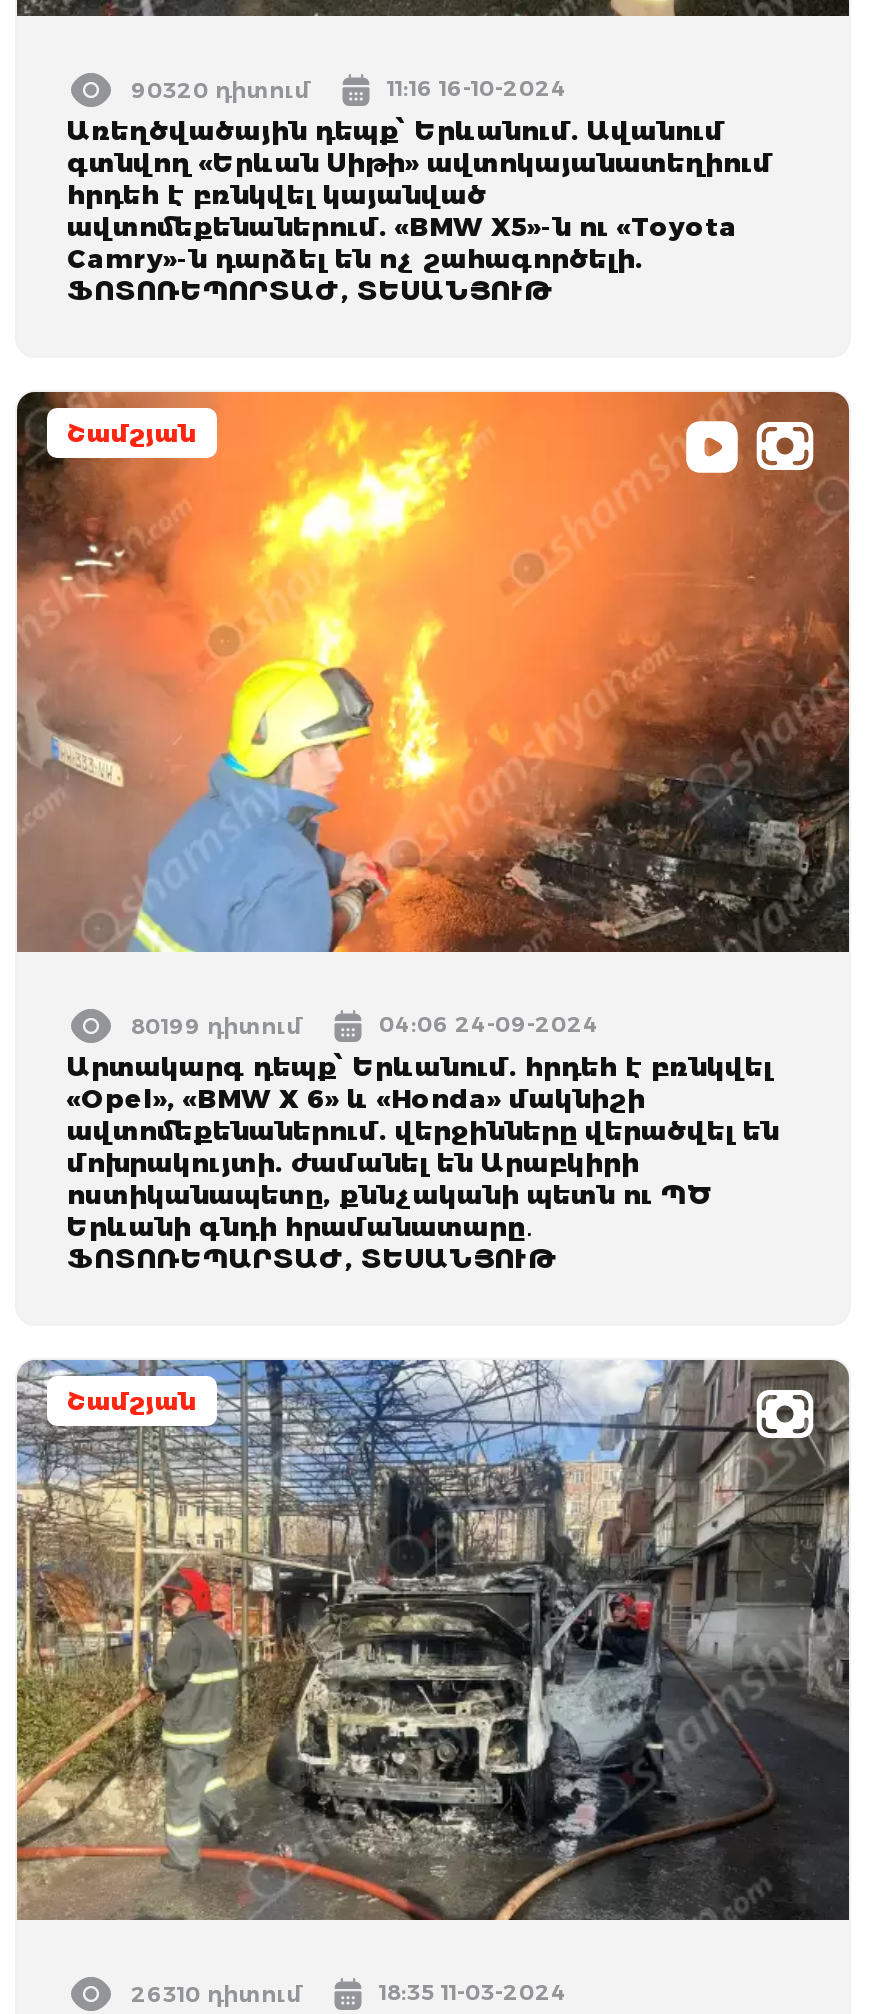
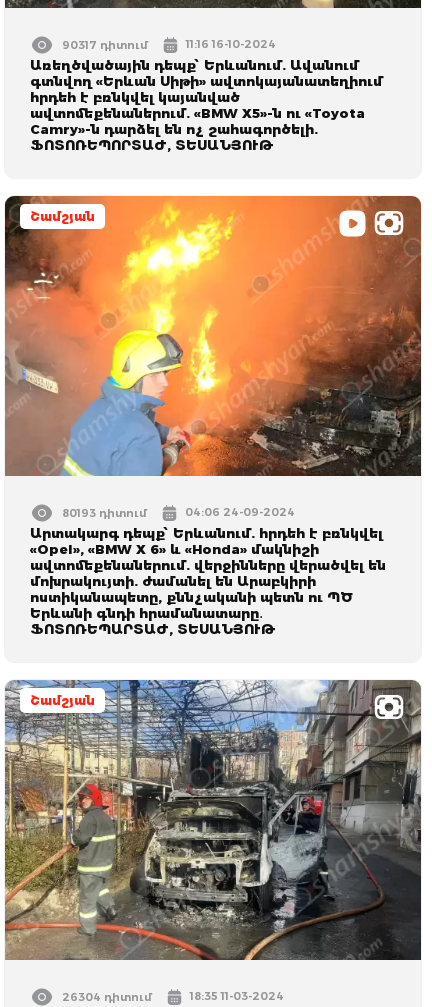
[131,75,311,103] 90320 դիտում -> [62,38,148,52] 90317 դիտում
[131,1011,303,1039] 80199 դիտում -> [62,506,147,520] 80193 դիտում
[131,1979,303,2007] 26310 դիտում -> [62,990,152,1004] 26304 դիտում

